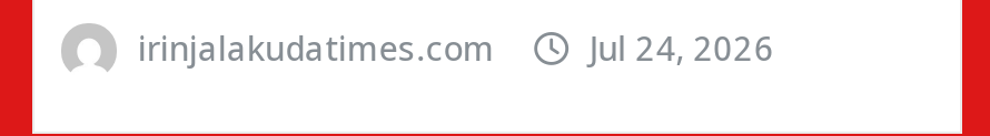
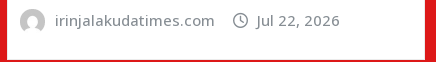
[589,24,774,68] Jul 24, 2026 -> [257,10,340,30] Jul 22, 2026

